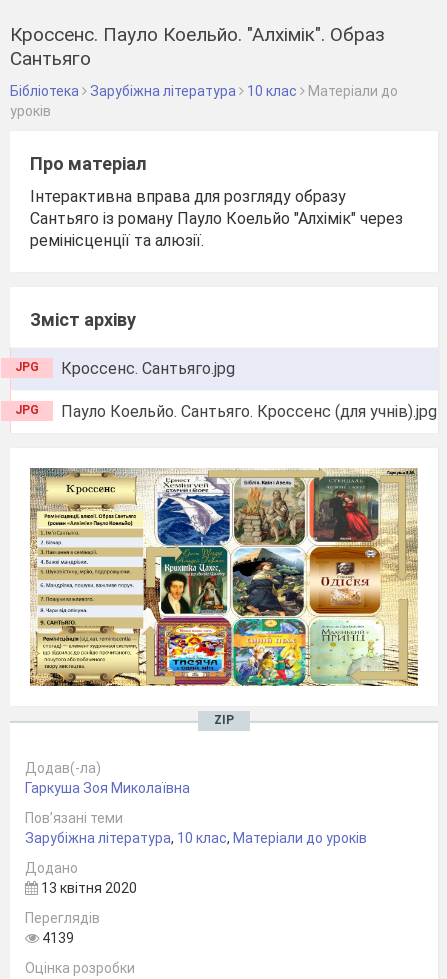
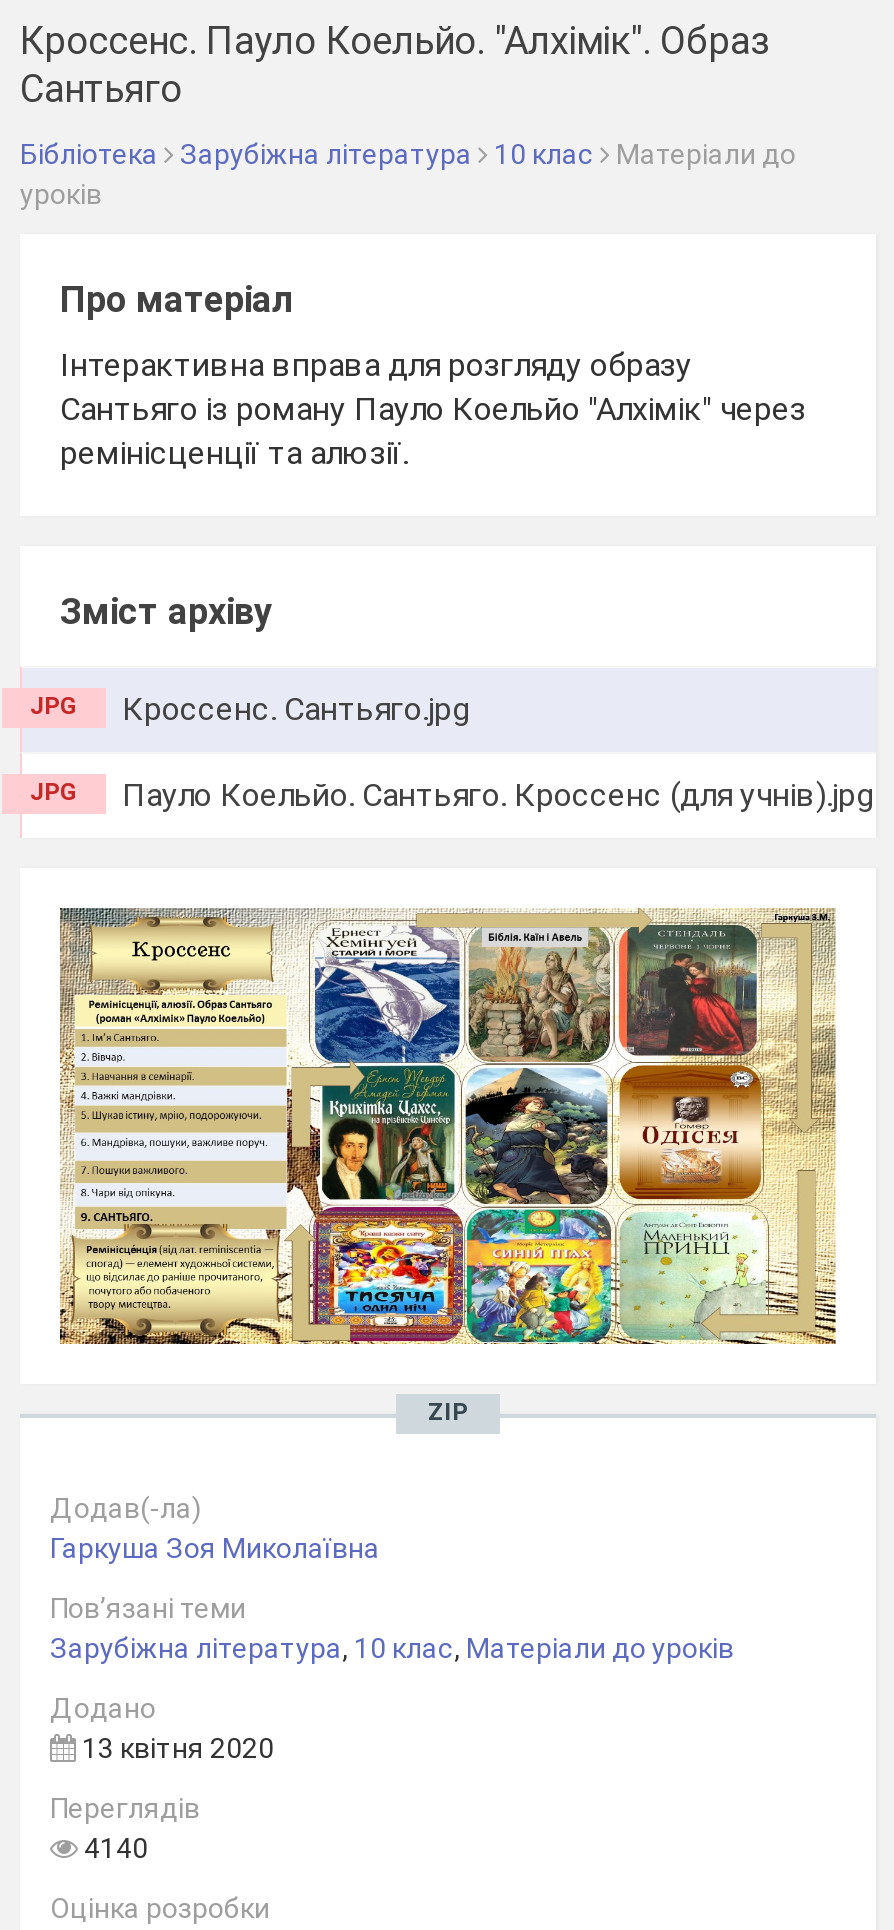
[39,930,74,946] 4139 -> [78,1832,148,1864] 4140

